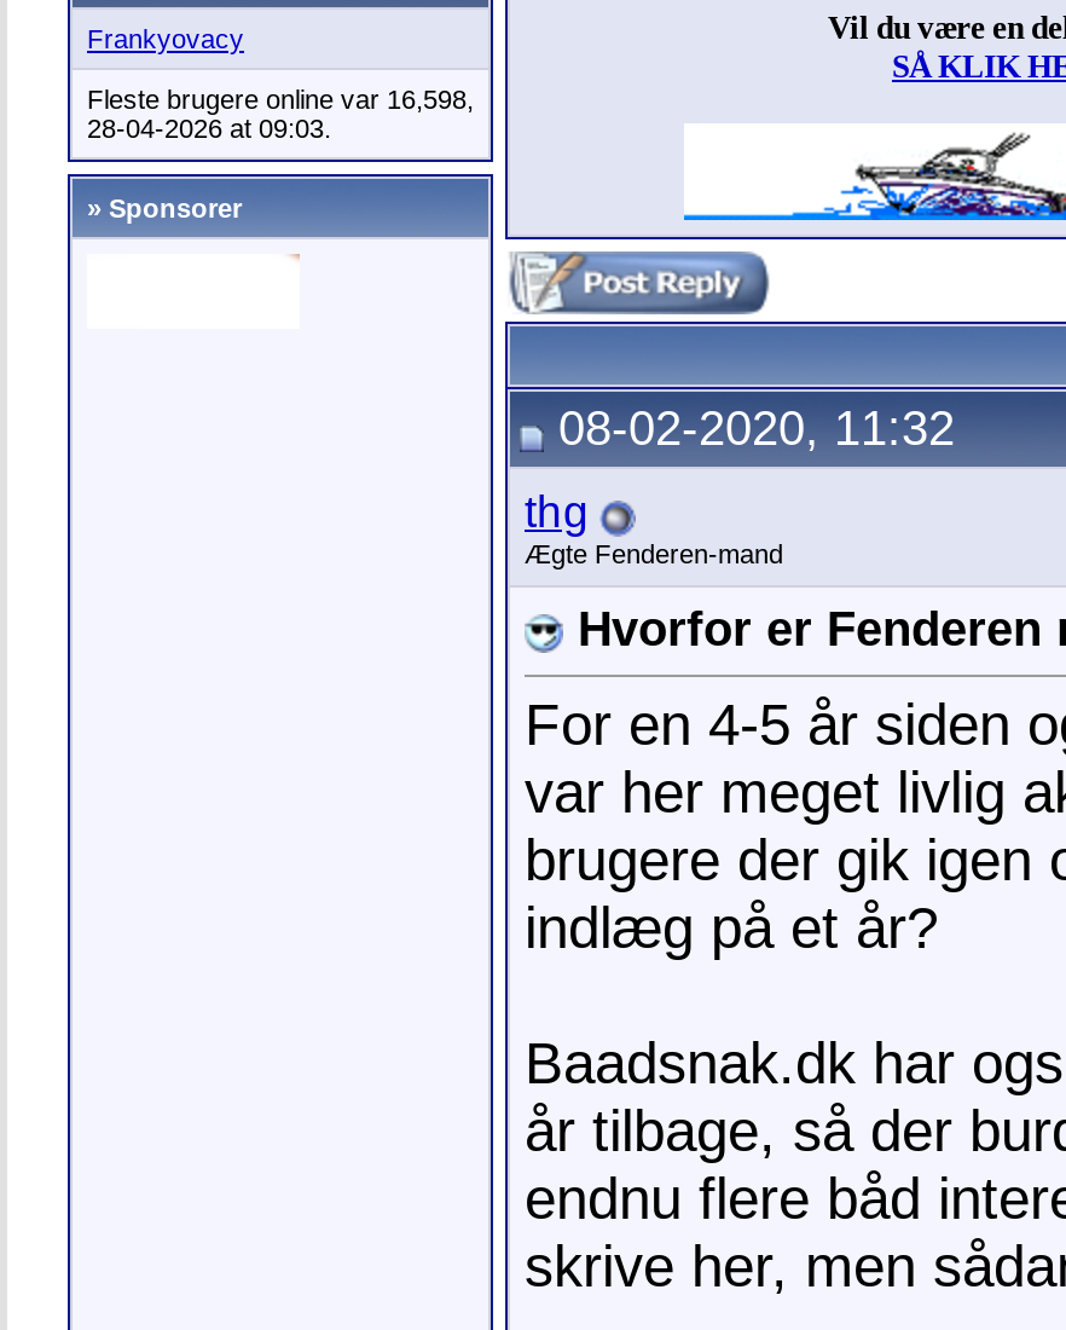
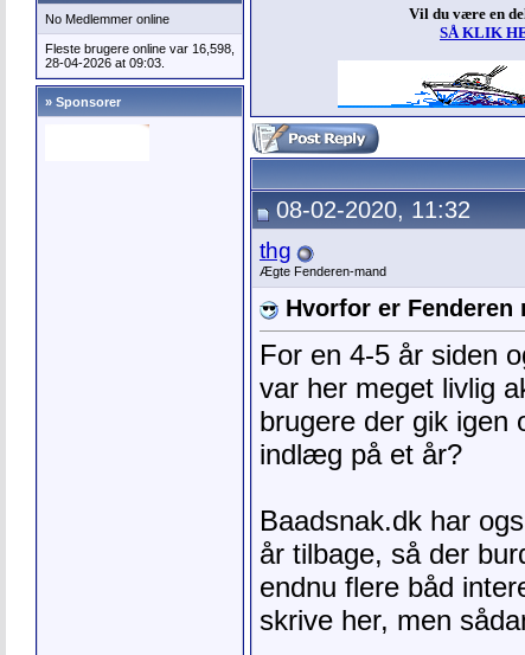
[87,24,244,53] Frankyovacy -> [45,12,169,26] No Medlemmer online

